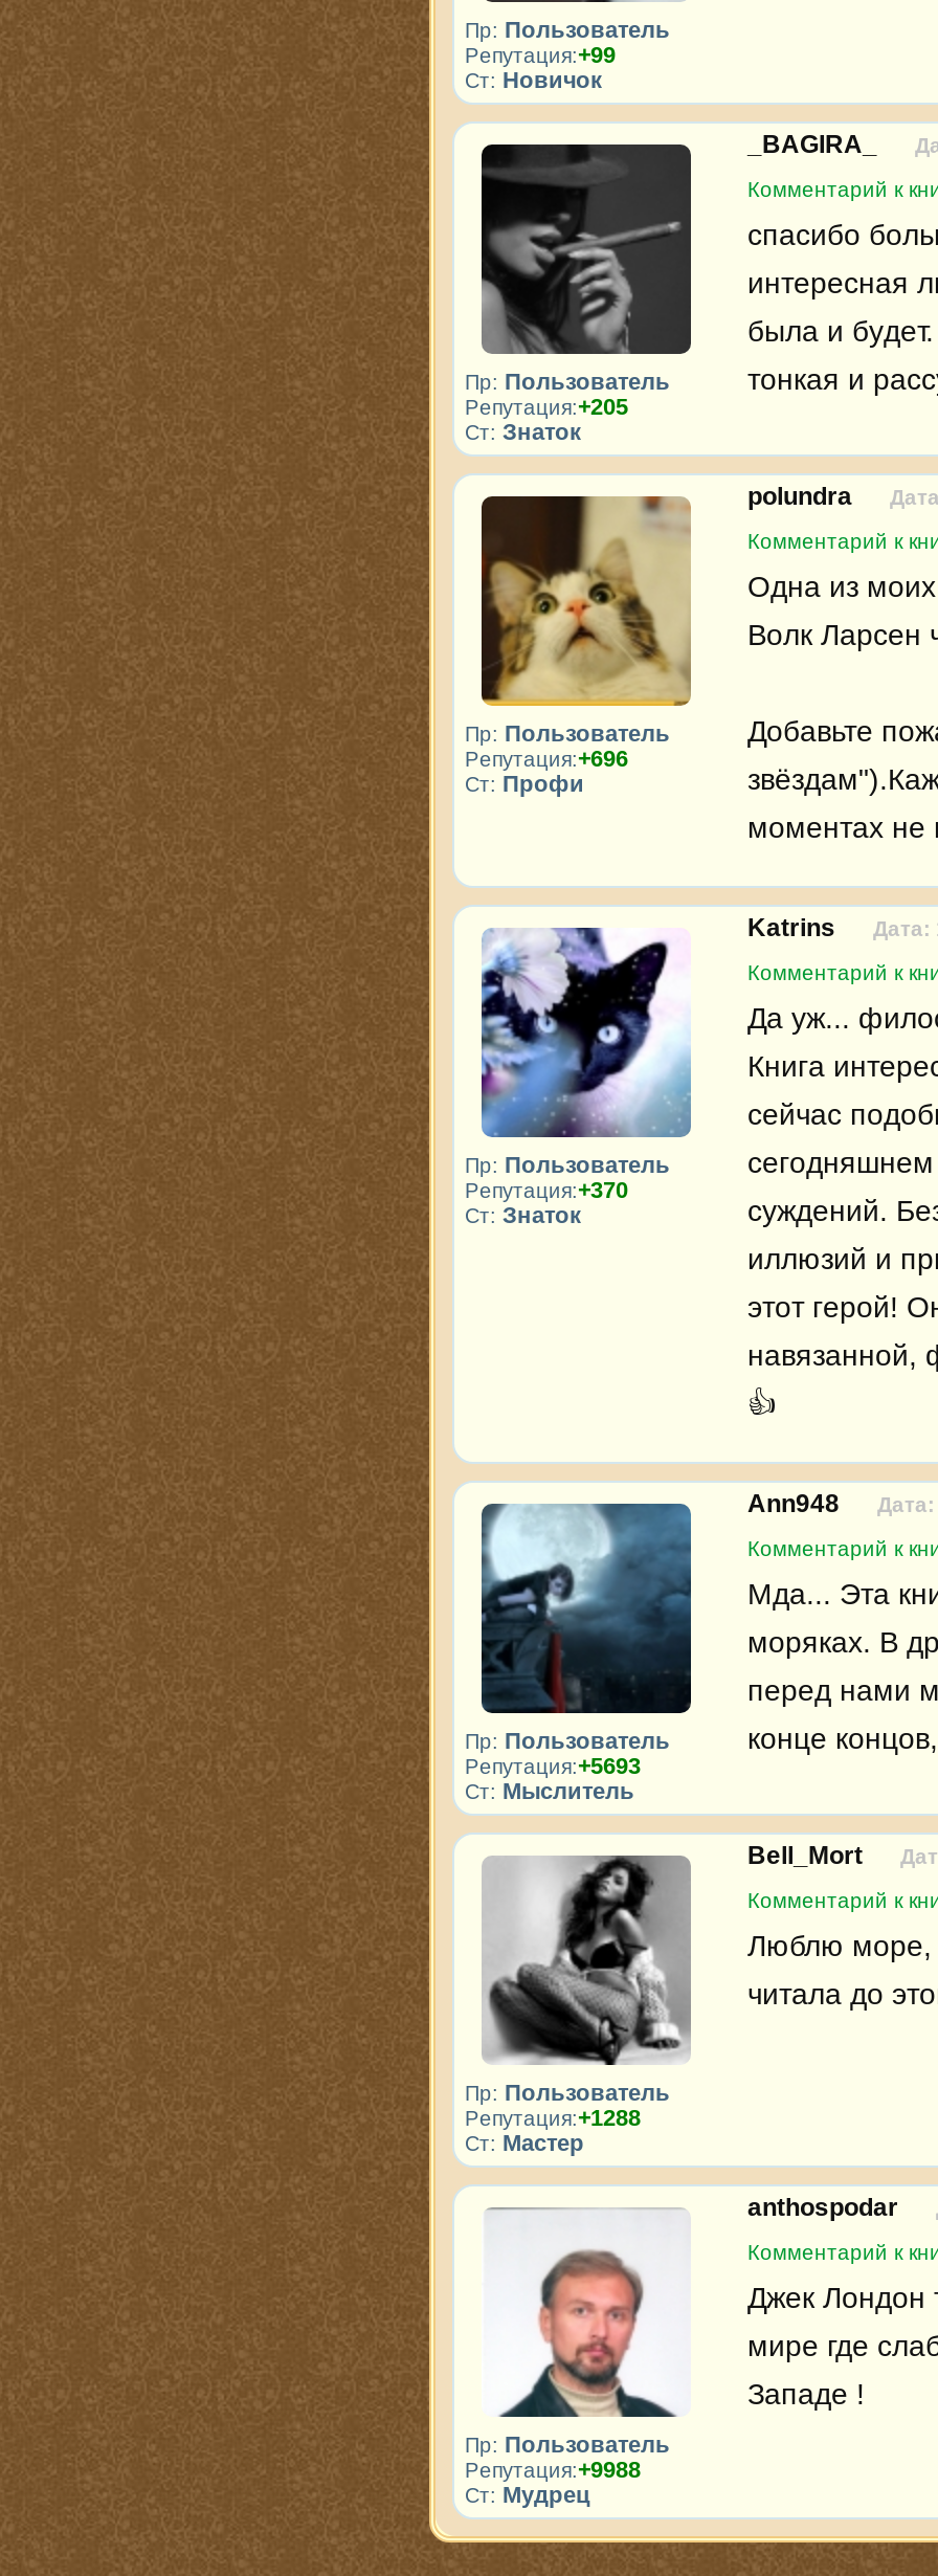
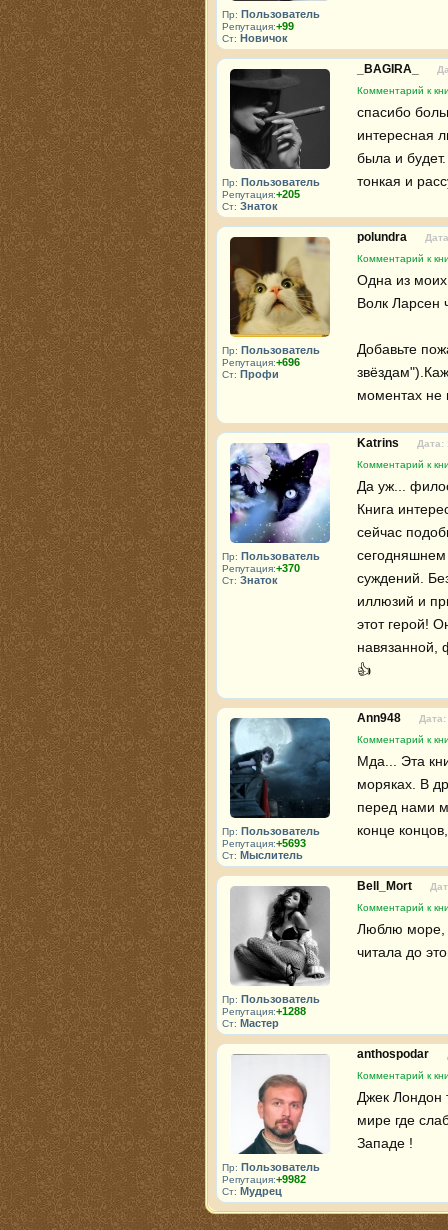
[465,2457,641,2482] Репутация:+9988 -> [222,1173,306,1185] Репутация:+9982

